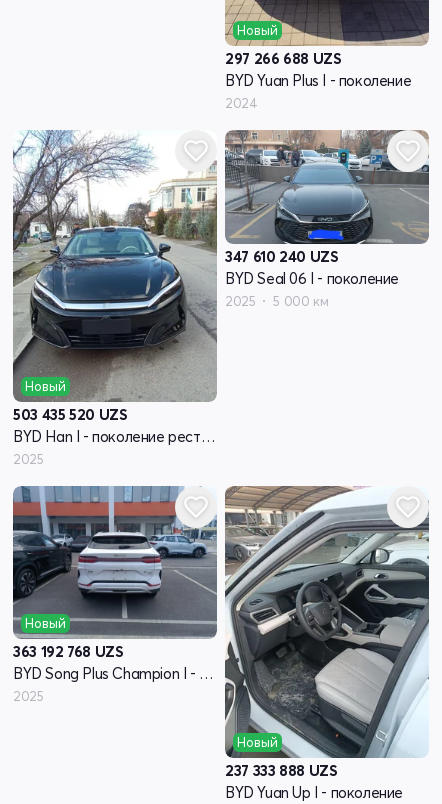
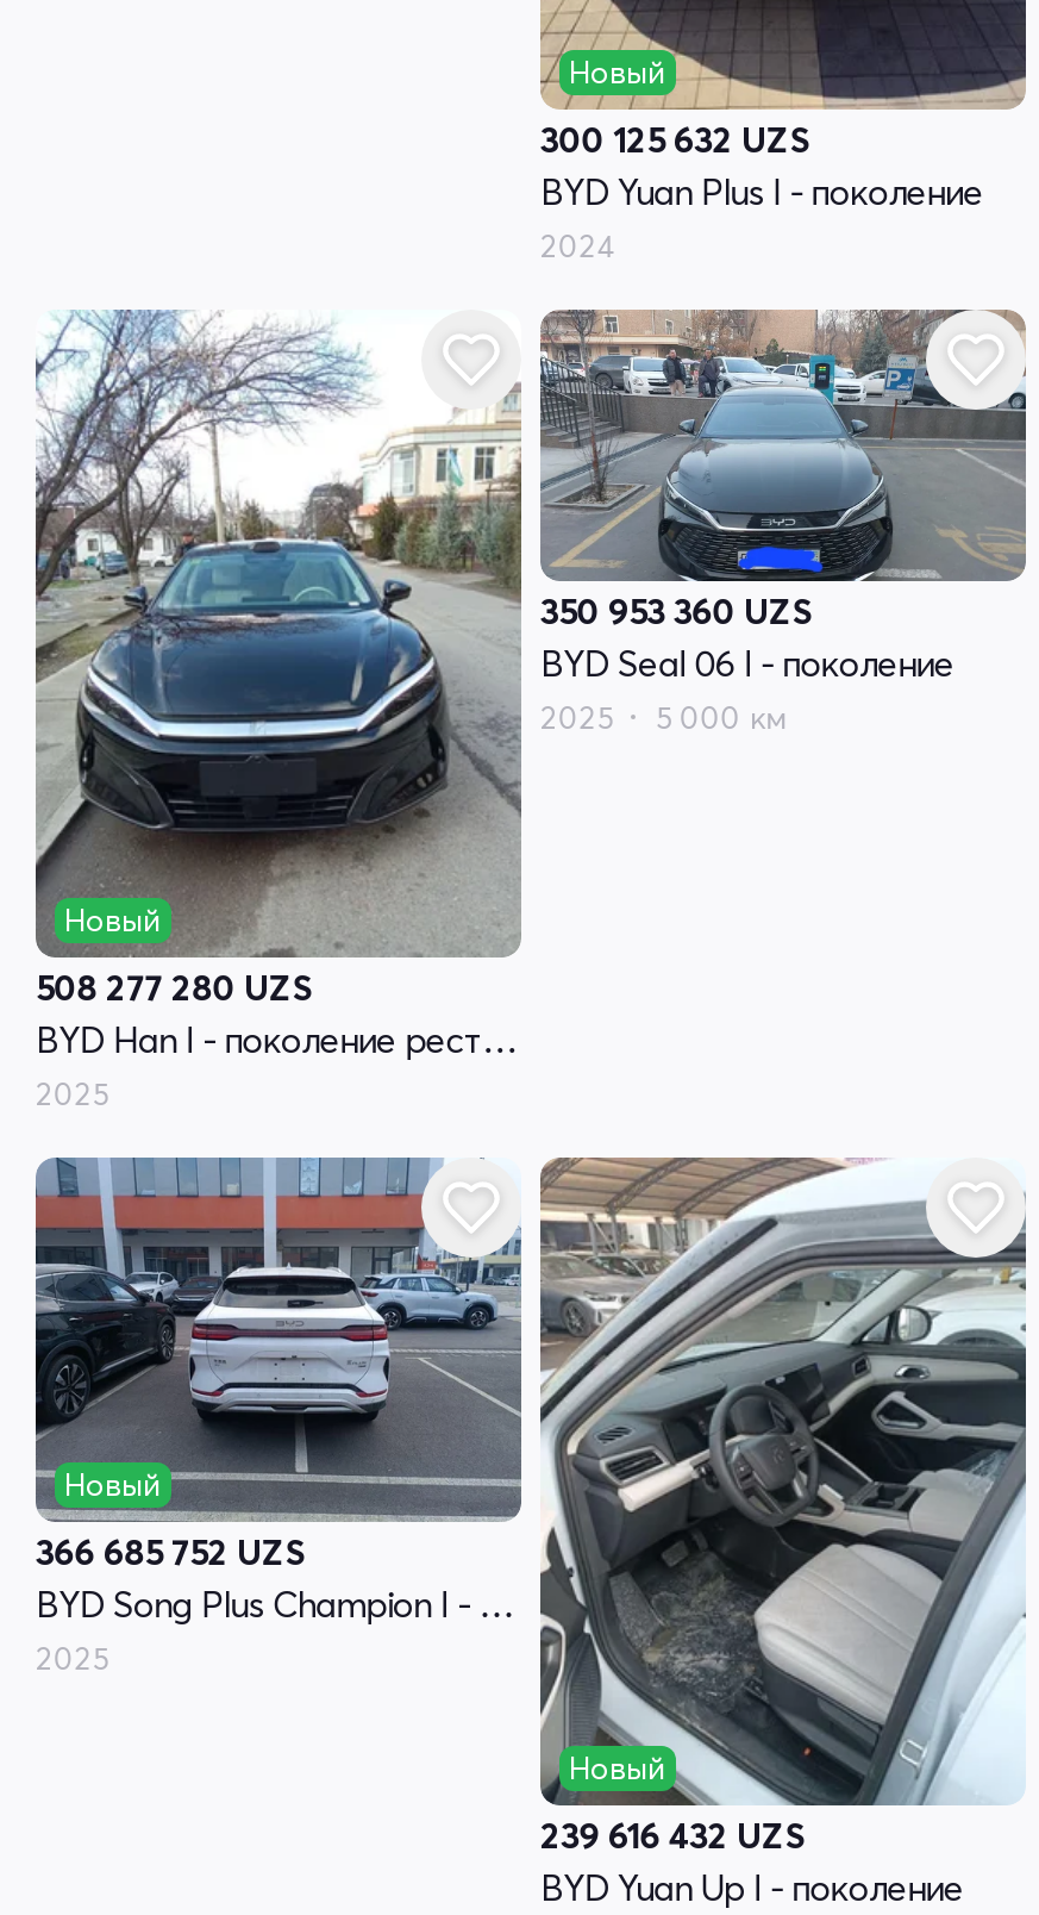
[225,49,341,68] 297 266 688 UZS -> [540,116,810,161] 300 125 632 UZS
[225,247,338,266] 347 610 240 UZS -> [540,590,813,635] 350 953 360 UZS
[13,405,127,424] 503 435 520 UZS -> [36,964,313,1009] 508 277 280 UZS
[13,642,123,661] 363 192 768 UZS -> [36,1528,306,1574] 366 685 752 UZS
[225,761,337,780] 237 333 888 UZS -> [540,1812,805,1857] 239 616 432 UZS

